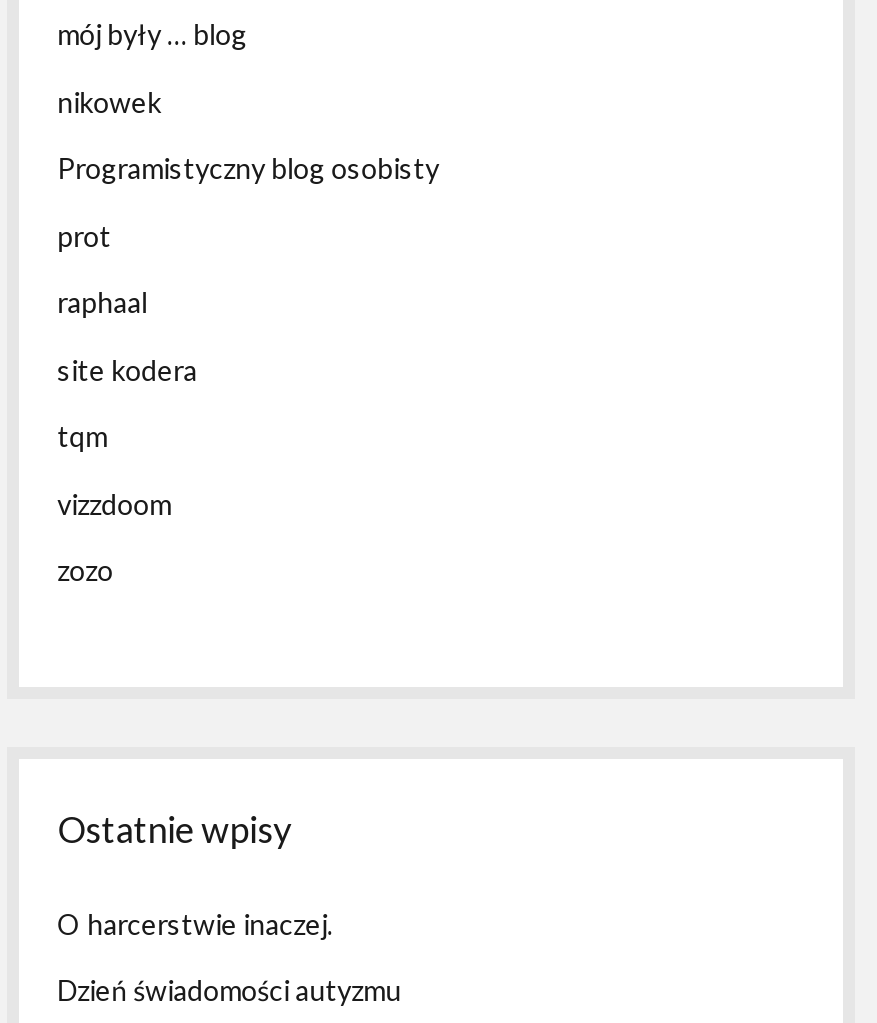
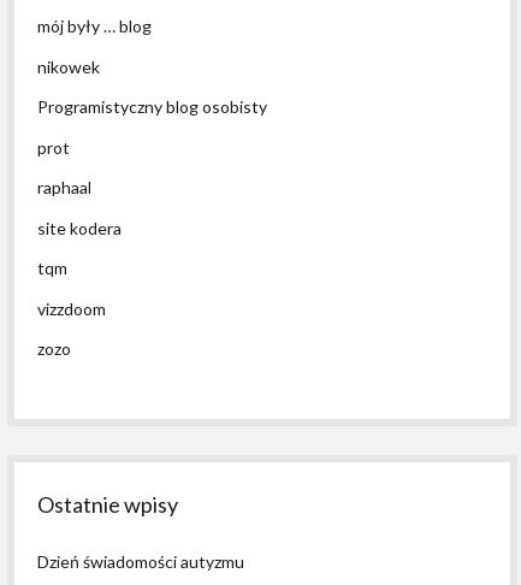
[57,906,333,940] O harcerstwie inaczej. -> none

